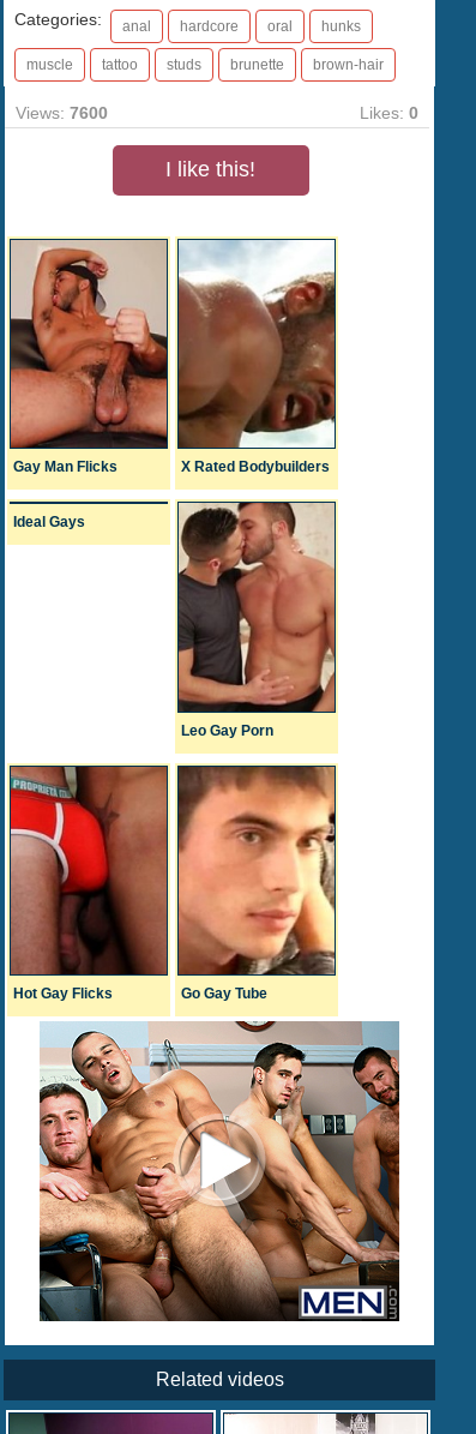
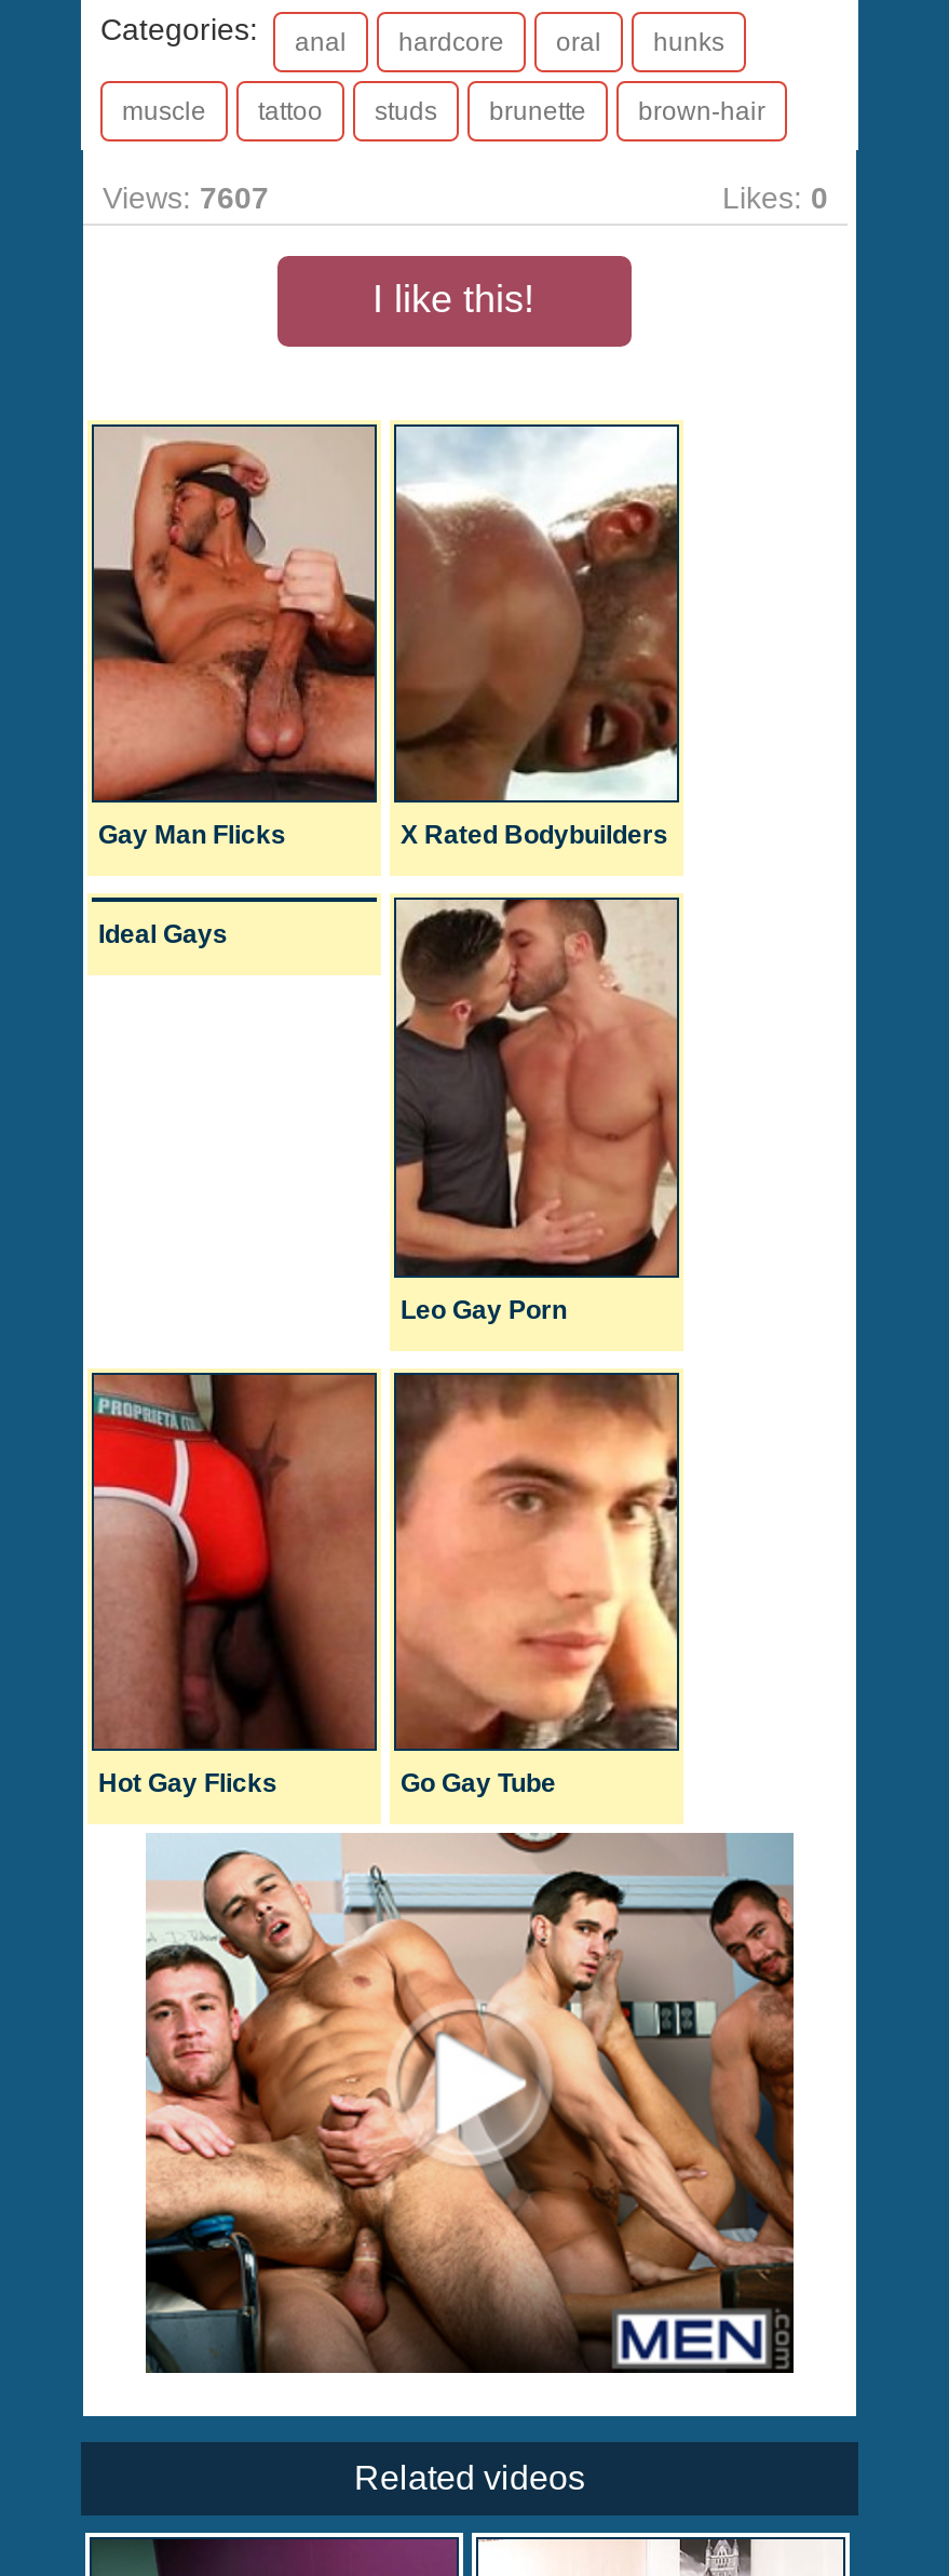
[16,103,108,122] Views: 7600 -> [103,180,269,215] Views: 7607

